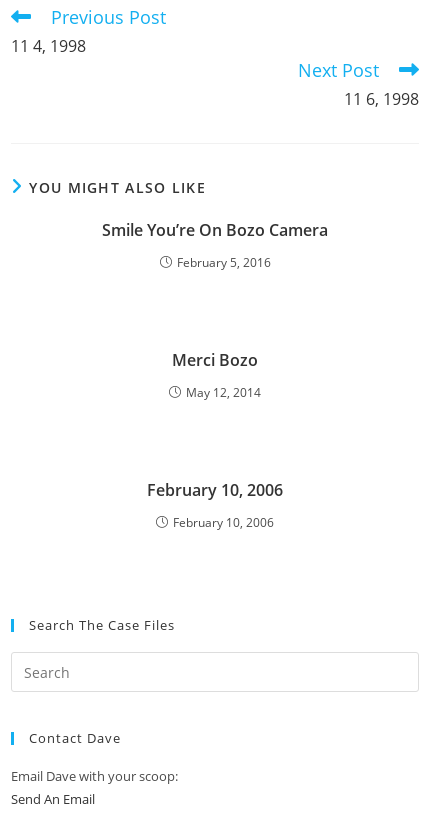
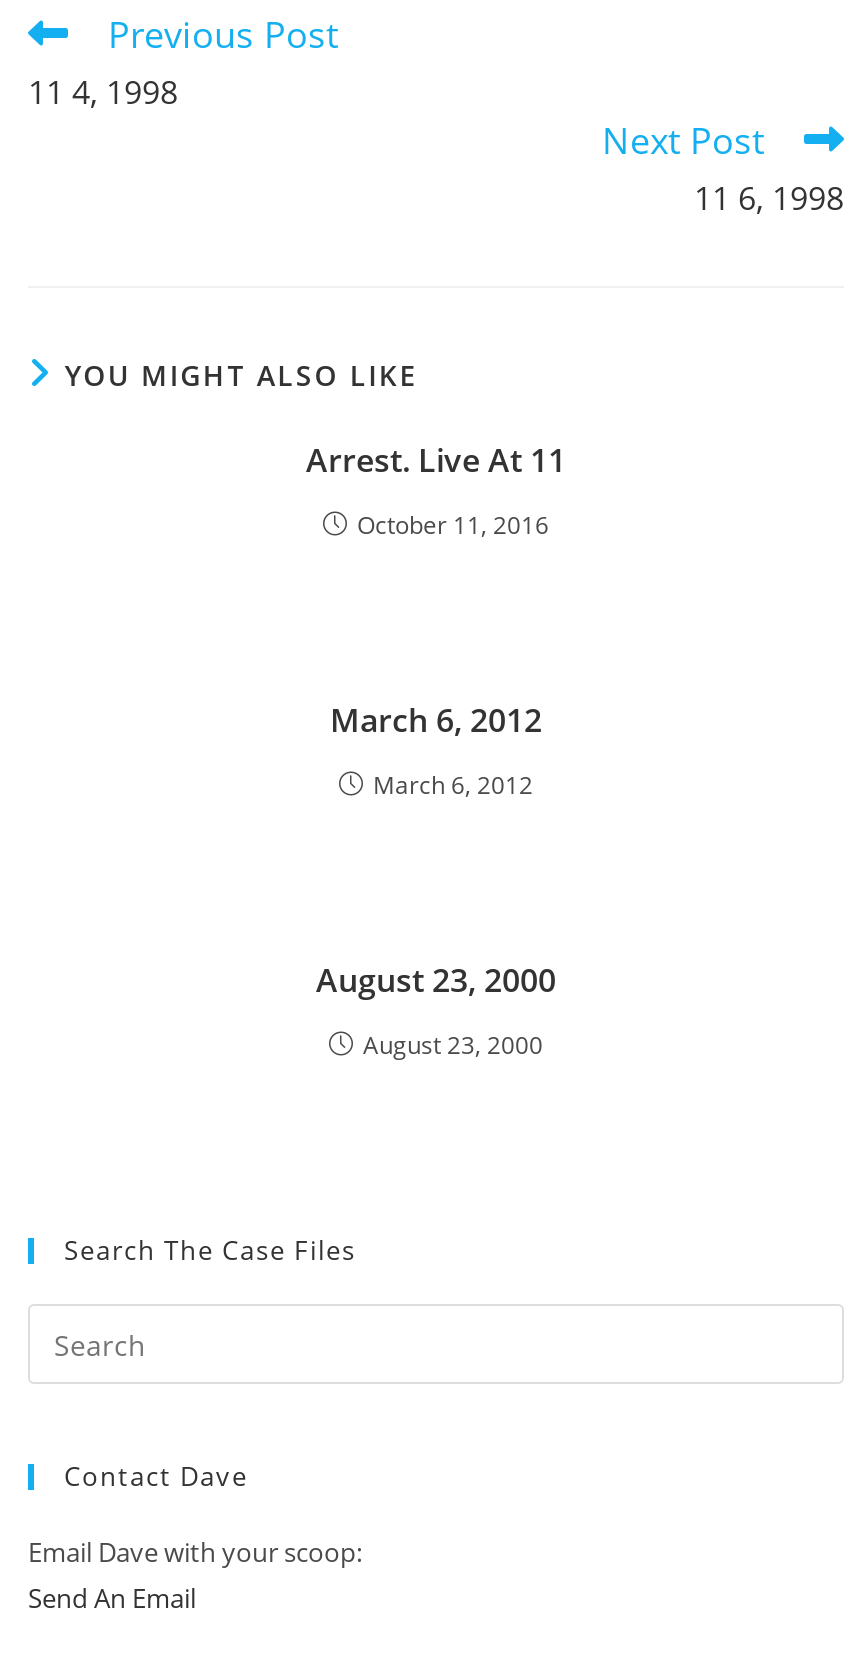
[102,219,328,241] Smile You’re On Bozo Camera -> [306,439,566,483] Arrest. Live At 11
[176,254,270,271] February 5, 2016 -> [357,509,549,543] October 11, 2016
[172,349,258,371] Merci Bozo -> [330,699,542,743] March 6, 2012
[186,384,261,401] May 12, 2014 -> [373,769,533,803] March 6, 2012
[147,479,283,501] February 10, 2006 -> [316,959,556,1003] August 23, 2000
[173,514,274,531] February 10, 2006 -> [363,1029,543,1063] August 23, 2000

